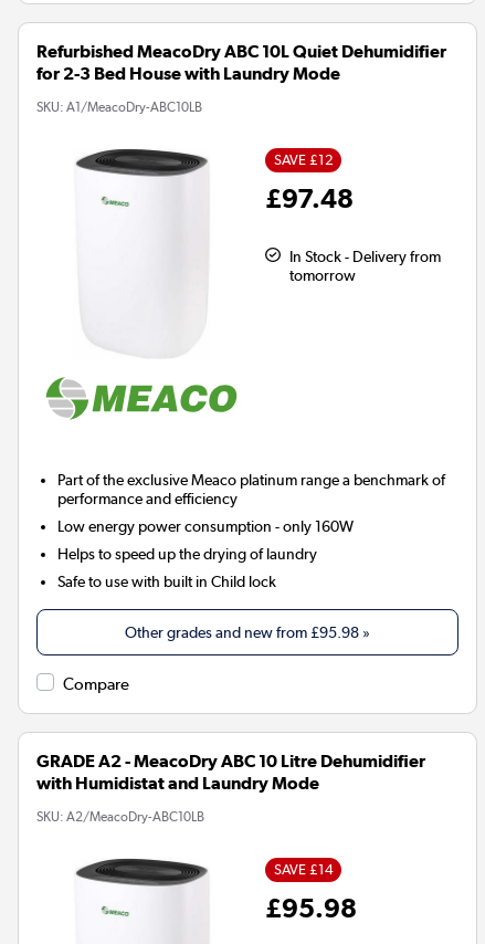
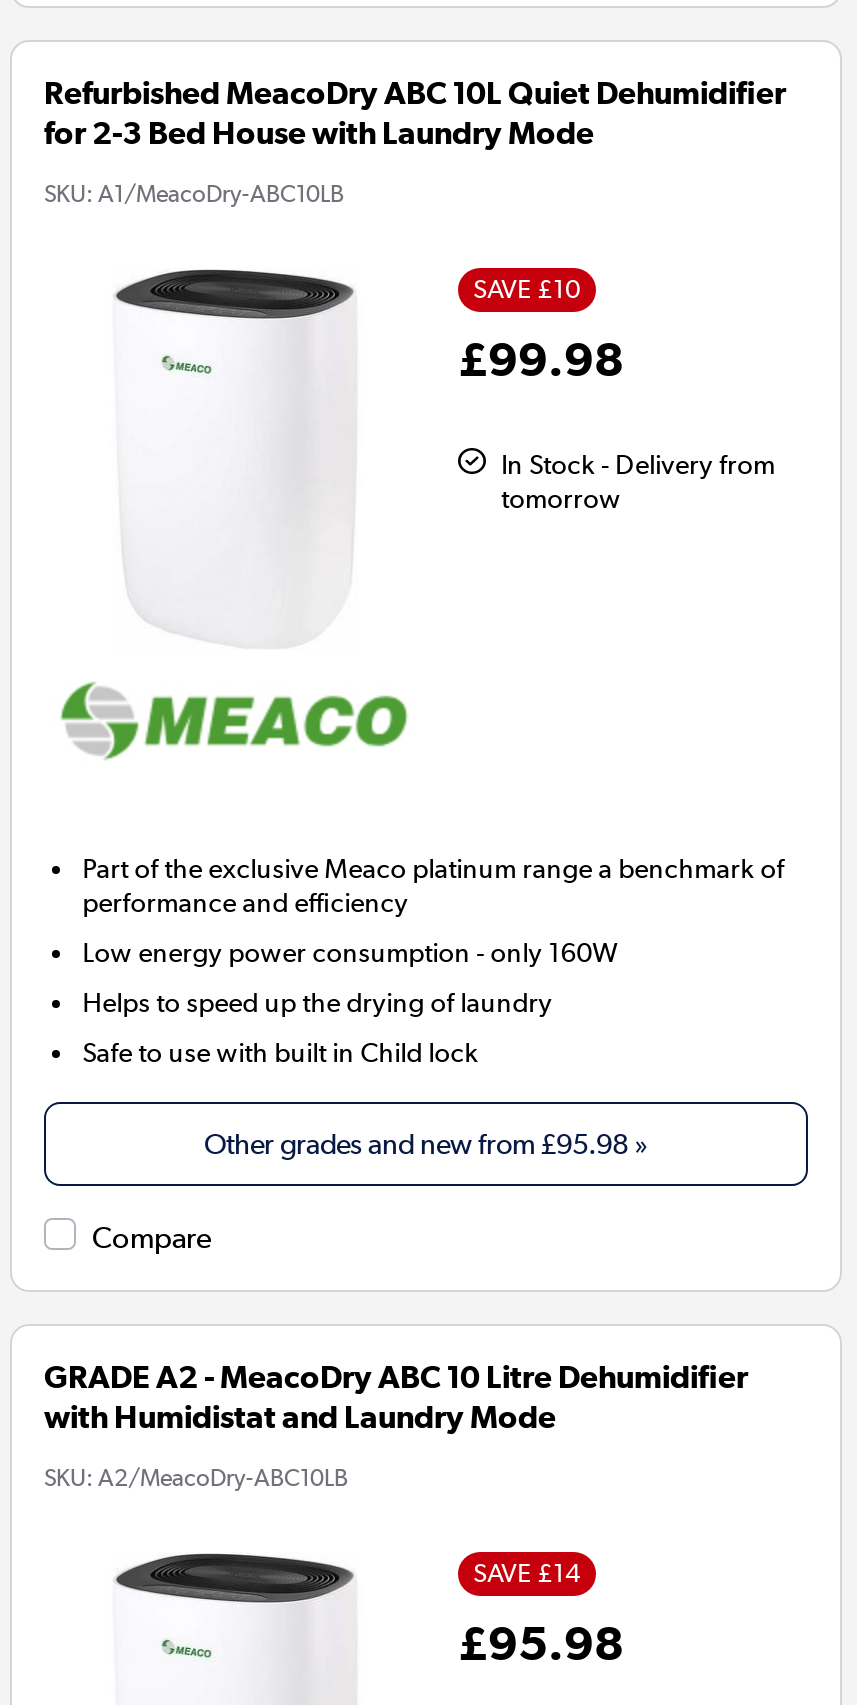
[274,151,333,168] SAVE £12 -> [473,273,581,303] SAVE £10
[265,182,354,213] £97.48 -> [458,329,624,385] £99.98

